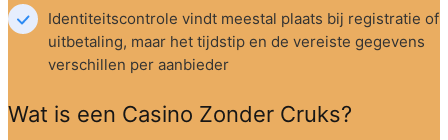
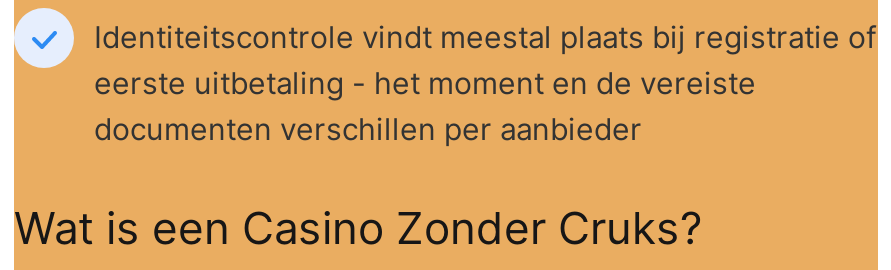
[48,32,425,74] uitbetaling, maar het tijdstip en de vereiste gegevens | verschillen per aanbieder -> [94,64,756,148] eerste uitbetaling - het moment en de vereiste | documenten verschillen per aanbieder

